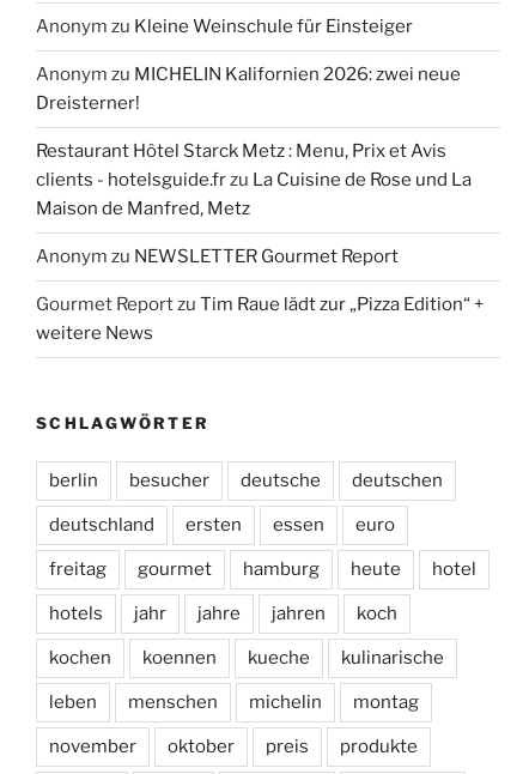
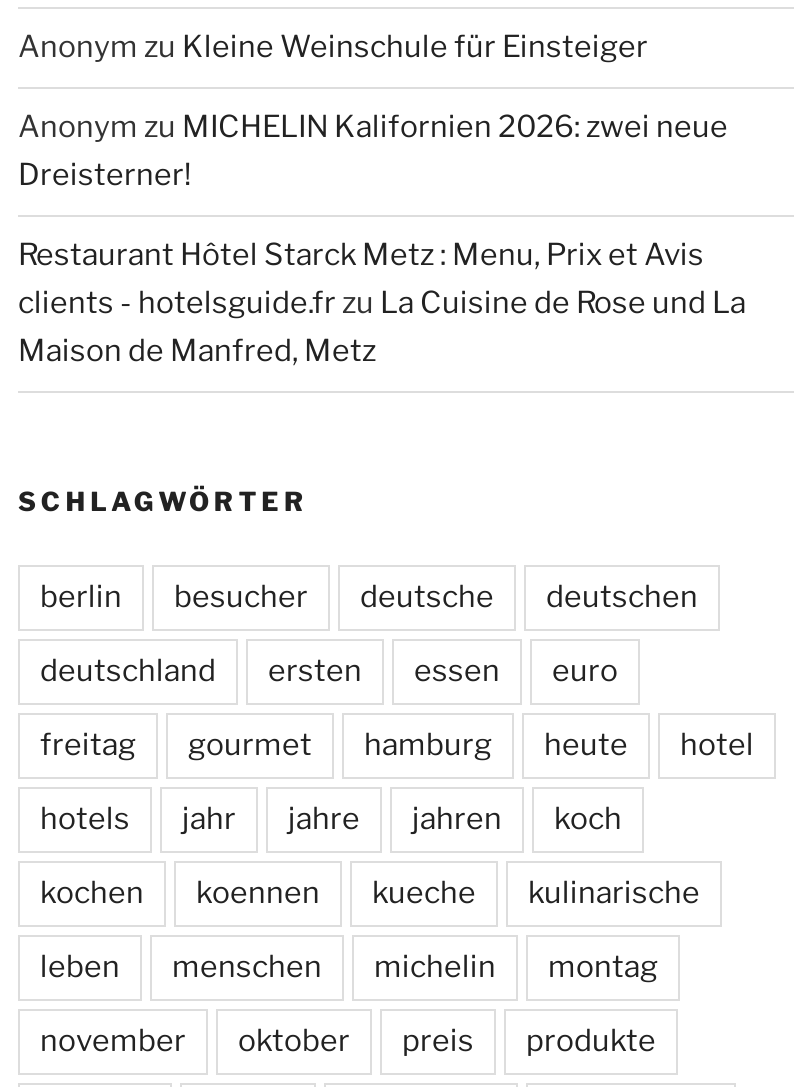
[36,246,484,344] Anonym zu NEWSLETTER Gourmet Report | Gourmet Report zu Tim Raue lädt zur „Pizza Edition“ + | weitere News -> none

